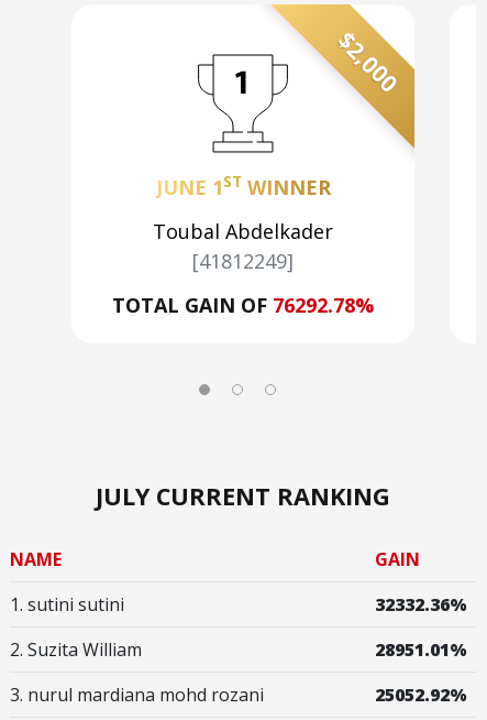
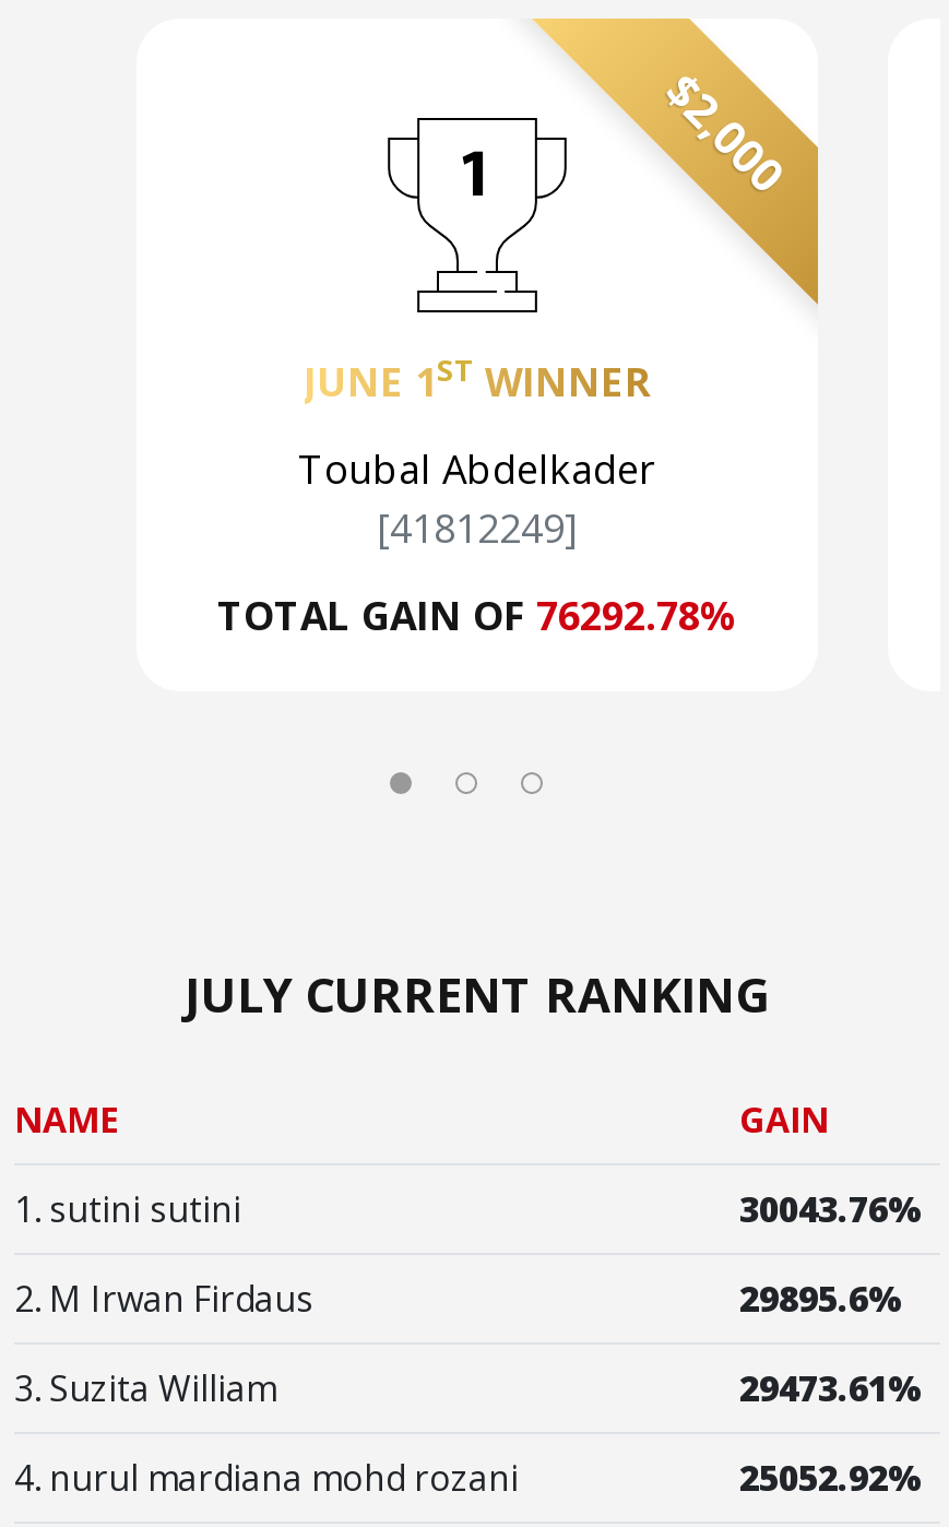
[10,592,467,707] 32332.36% | 2. Suzita William | 28951.01% | 3. nurul mardiana mohd rozani -> [14,1185,923,1501] 30043.76% | 2. M Irwan Firdaus | 29895.6% | 3. Suzita William | 29473.61% | 4. nurul mardiana mohd rozani

